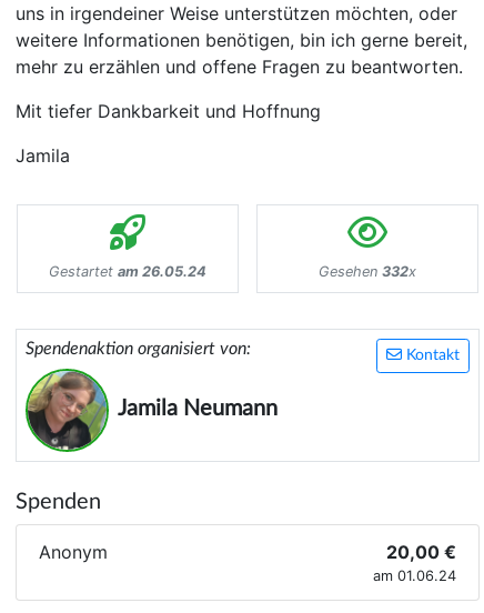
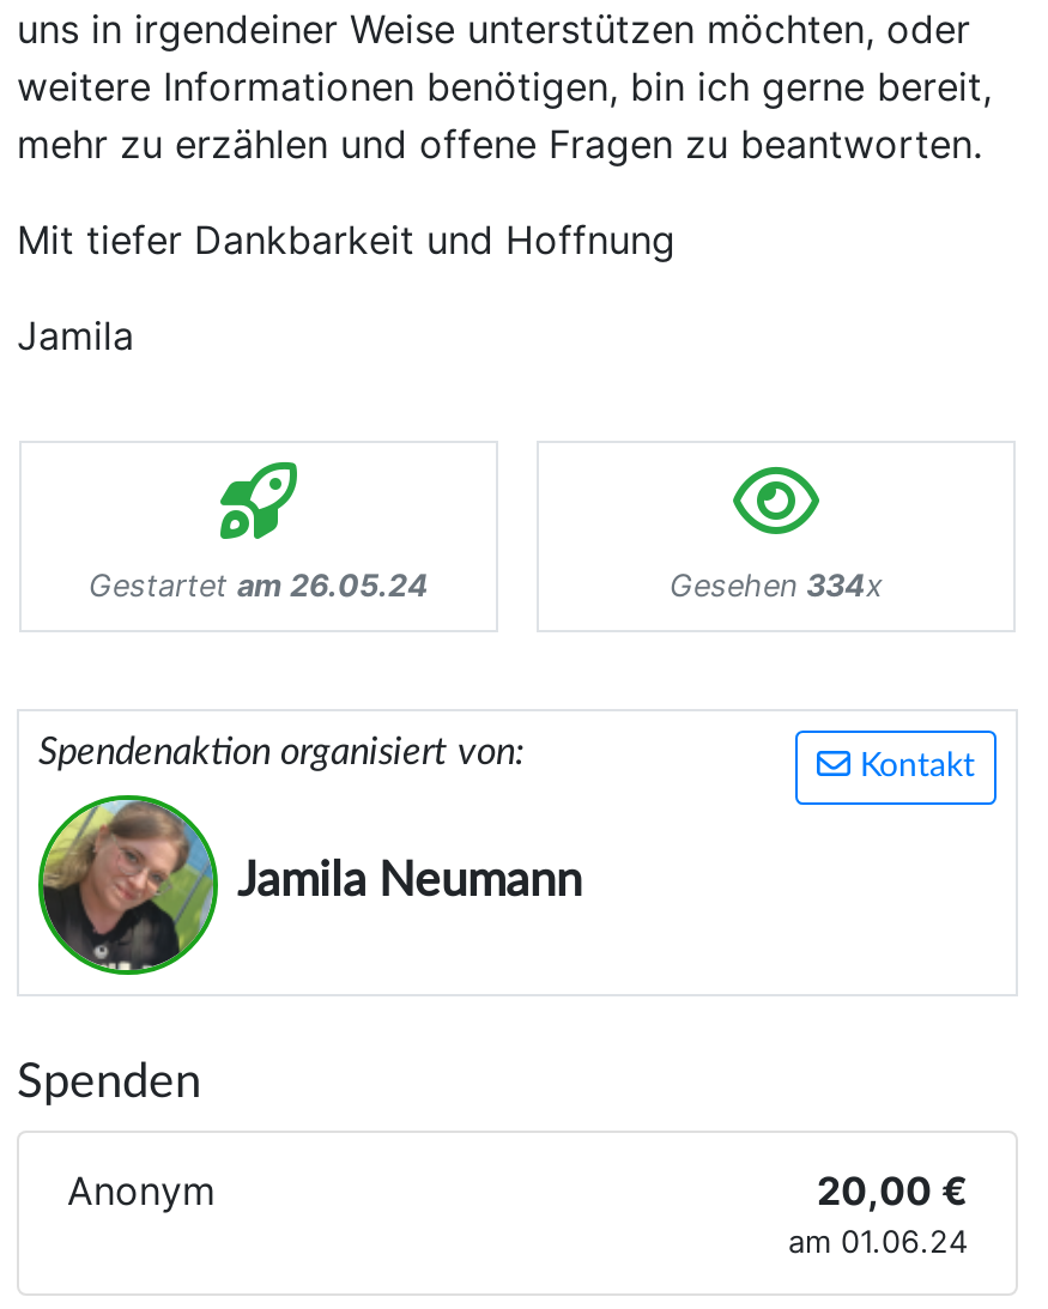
[319,264,416,280] Gesehen 332x -> [670,569,883,605] Gesehen 334x

